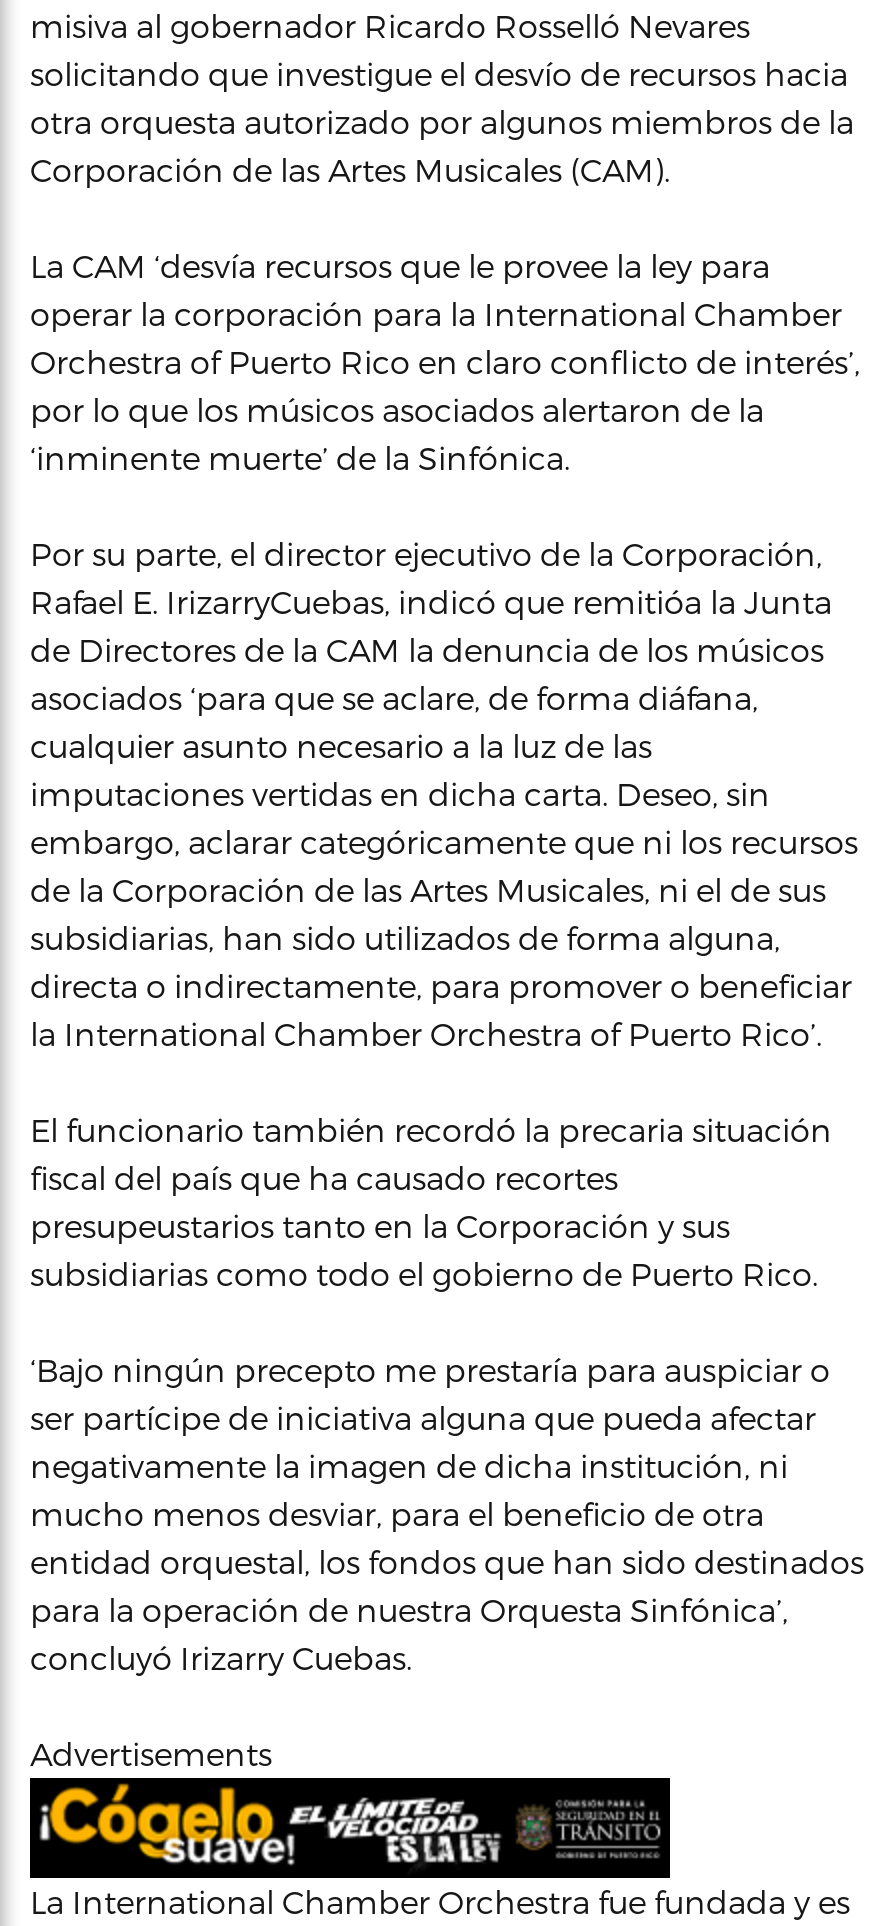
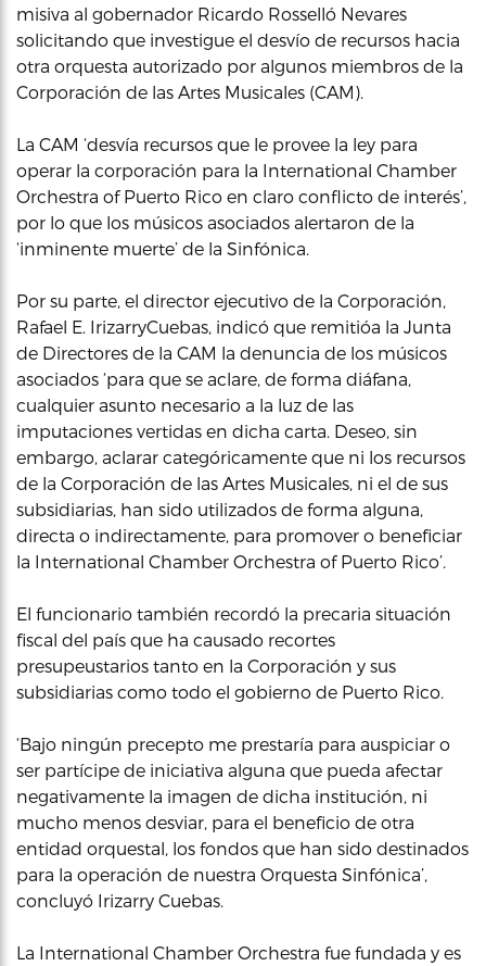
[30,1734,272,1772] Advertisements -> none
[28,1776,672,1878] [image] -> none

